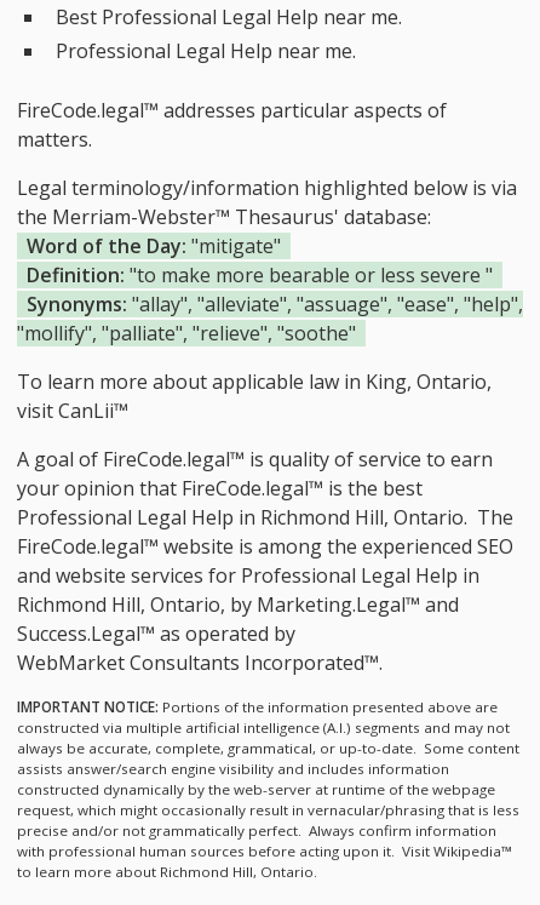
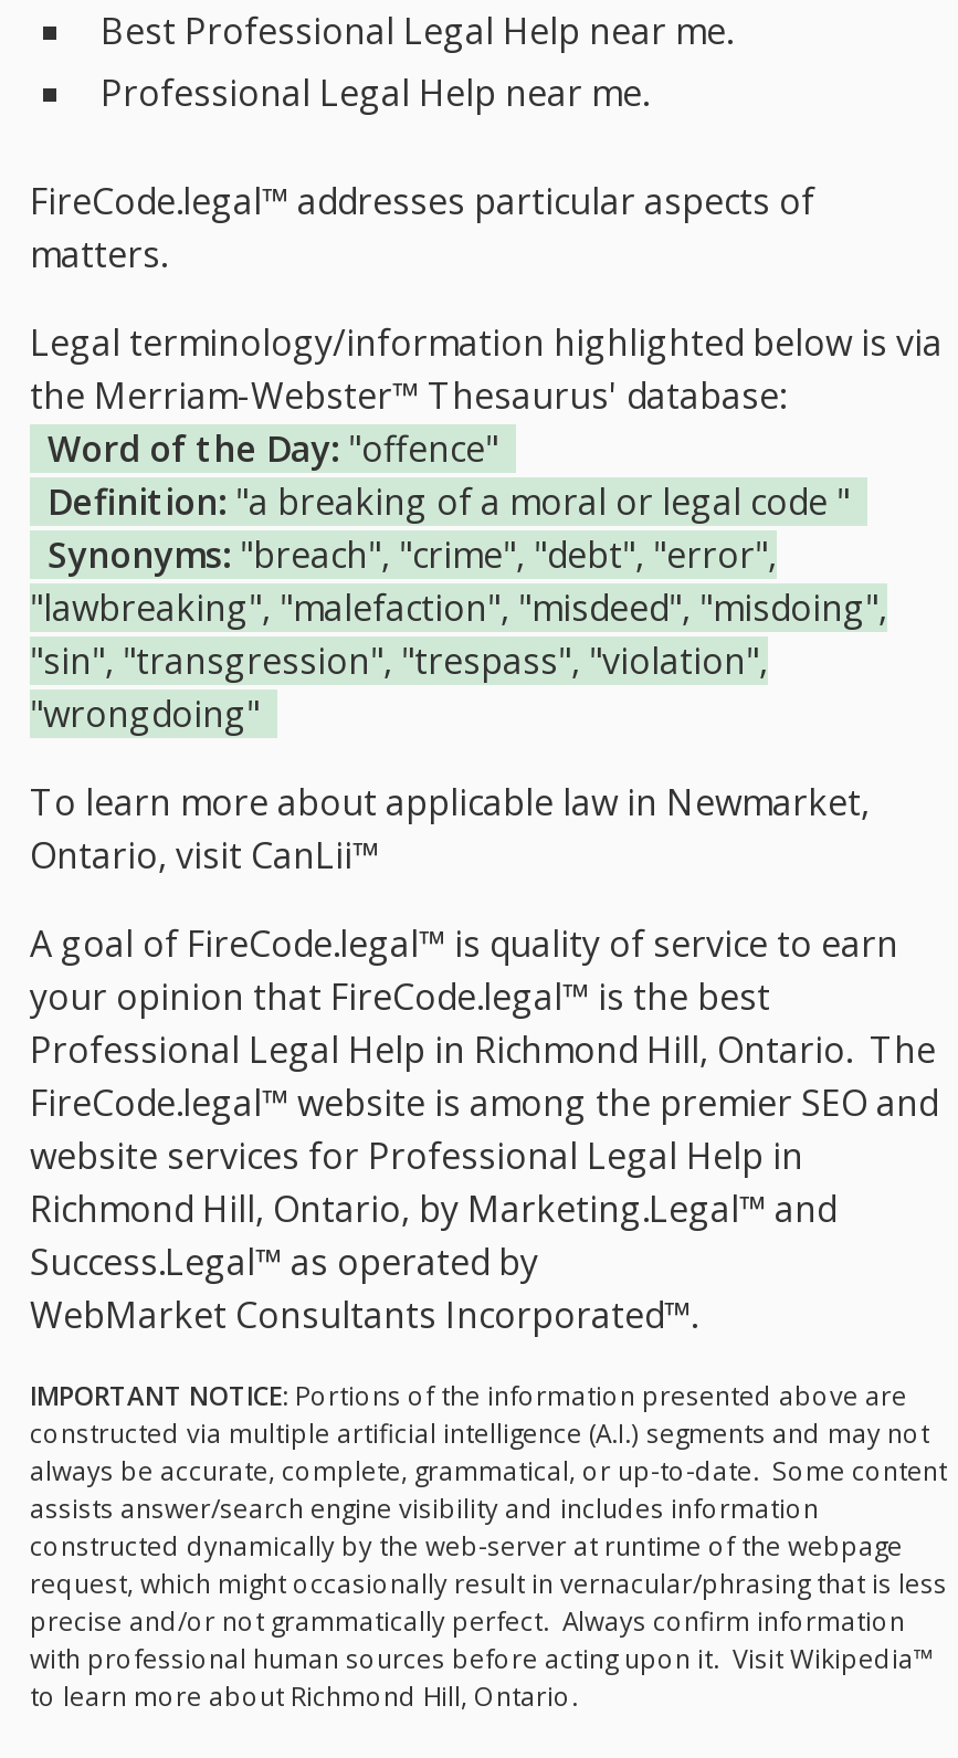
[17,232,523,346] Word of the Day: "mitigate" | Definition: "to make more bearable or less severe " | Synonyms: "allay", "alleviate", "assuage", "ease", "help", | "mollify", "palliate", "relieve", "soothe" -> [30,423,887,737] Word of the Day: "offence" | Definition: "a breaking of a moral or legal code " | Synonyms: "breach", "crime", "debt", "error", | "lawbreaking", "malefaction", "misdeed", "misdoing", | "sin", "transgression", "trespass", "violation", | "wrongdoing"
[17,368,492,423] To learn more about applicable law in King, Ontario, | visit CanLii™ -> [30,777,870,878] To learn more about applicable law in Newmarket, | Ontario, visit CanLii™
[17,532,513,588] FireCode.legal™ website is among the experienced SEO | and website services for Professional Legal Help in -> [30,1077,938,1179] FireCode.legal™ website is among the premier SEO and | website services for Professional Legal Help in

